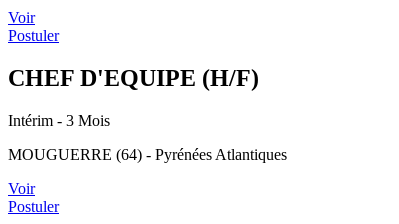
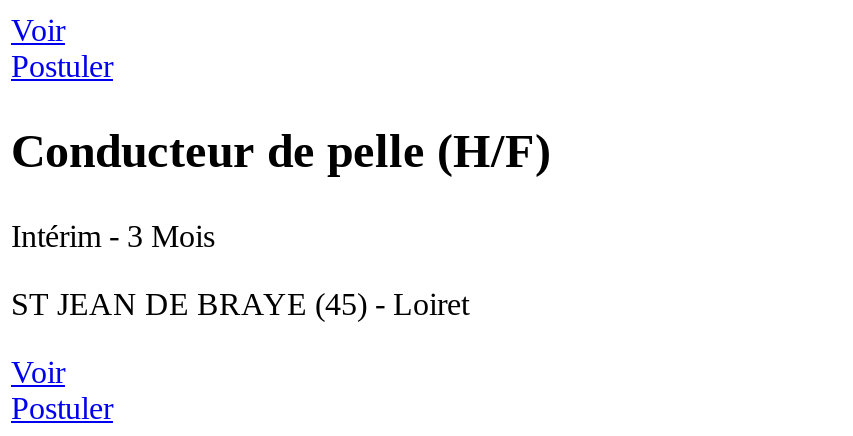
[8,65,259,91] CHEF D'EQUIPE (H/F) -> [11,125,551,177] Conducteur de pelle (H/F)
[8,146,287,163] MOUGUERRE (64) - Pyrénées Atlantiques -> [11,287,469,321] ST JEAN DE BRAYE (45) - Loiret

